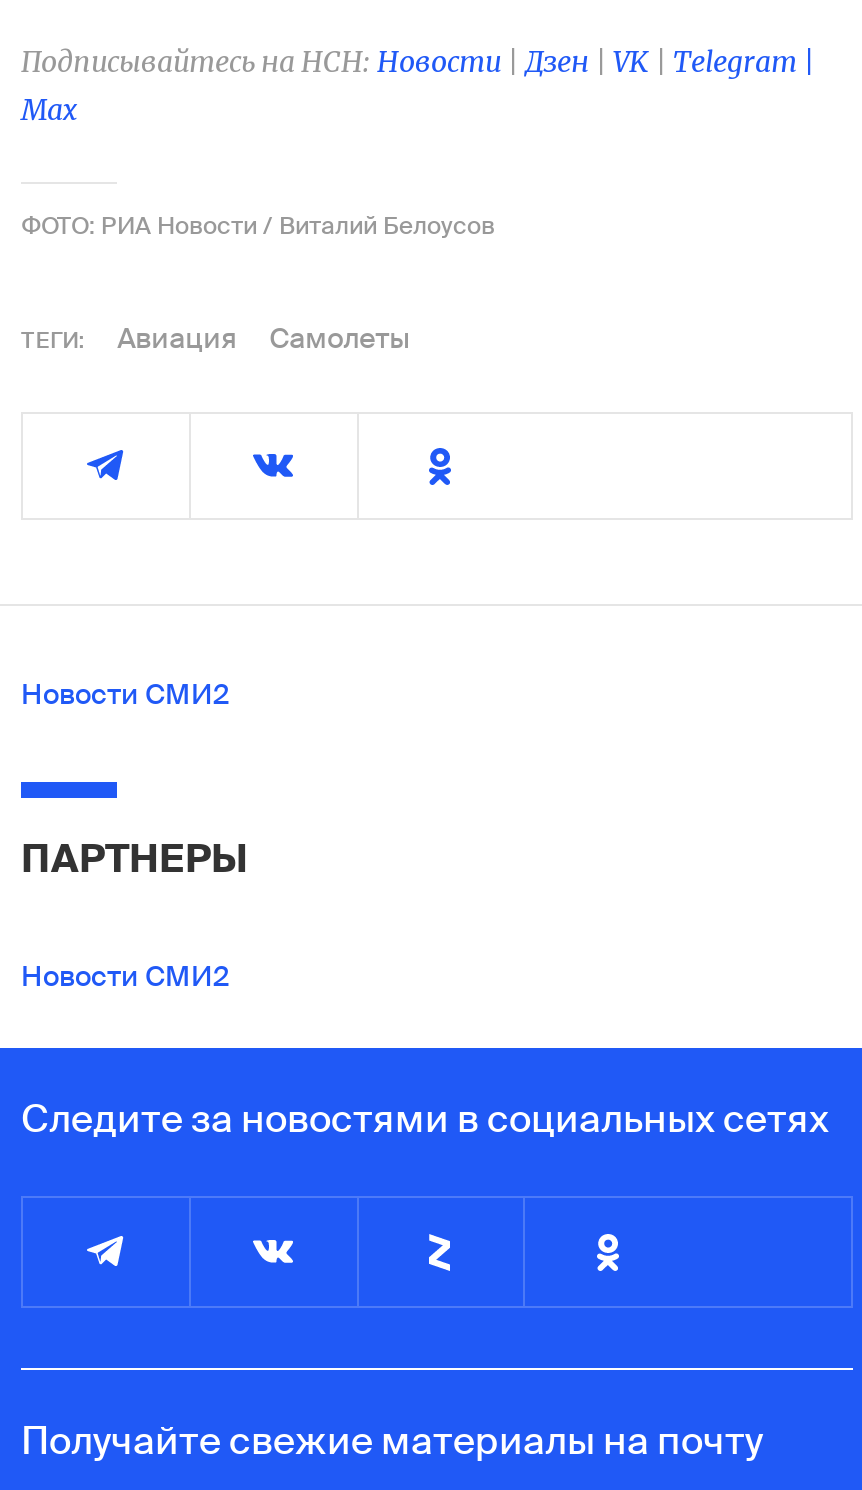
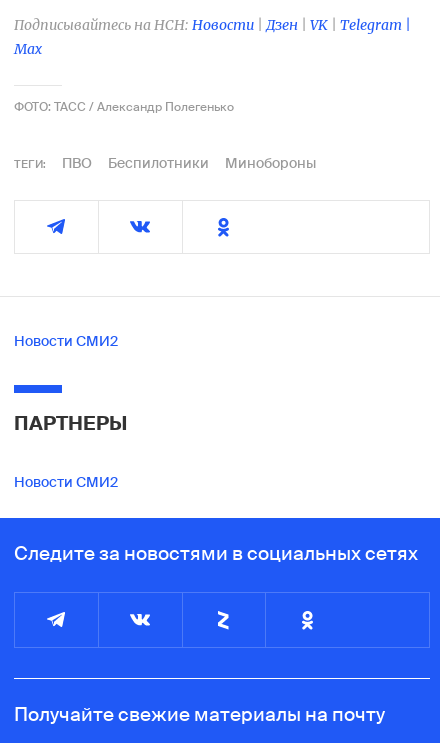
[21,210,495,242] ФОТО: РИА Новости / Виталий Белоусов -> [14,99,234,115] ФОТО: ТАСС / Александр Полегенько
[117,320,409,356] Авиация | Самолеты -> [62,154,316,172] ПВО | Беспилотники | Минобороны

